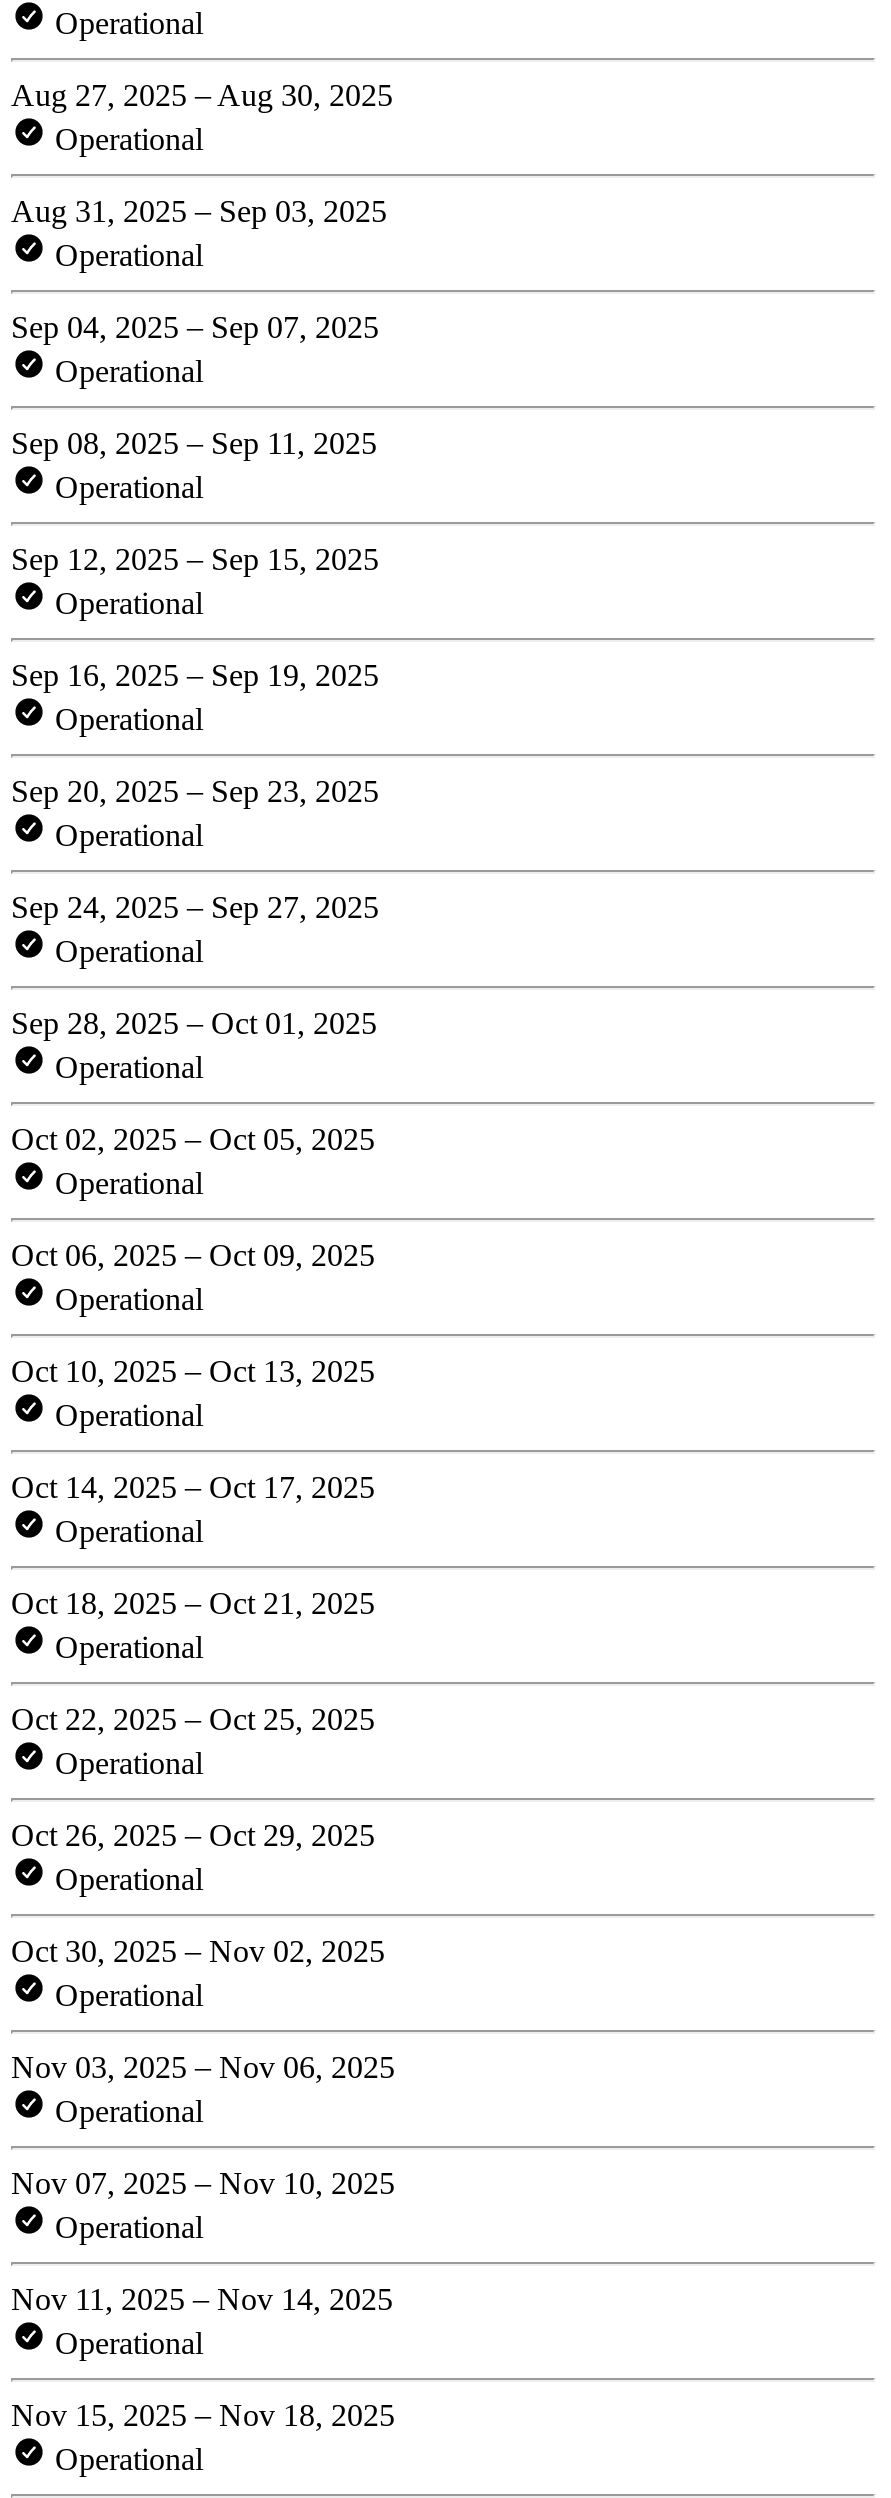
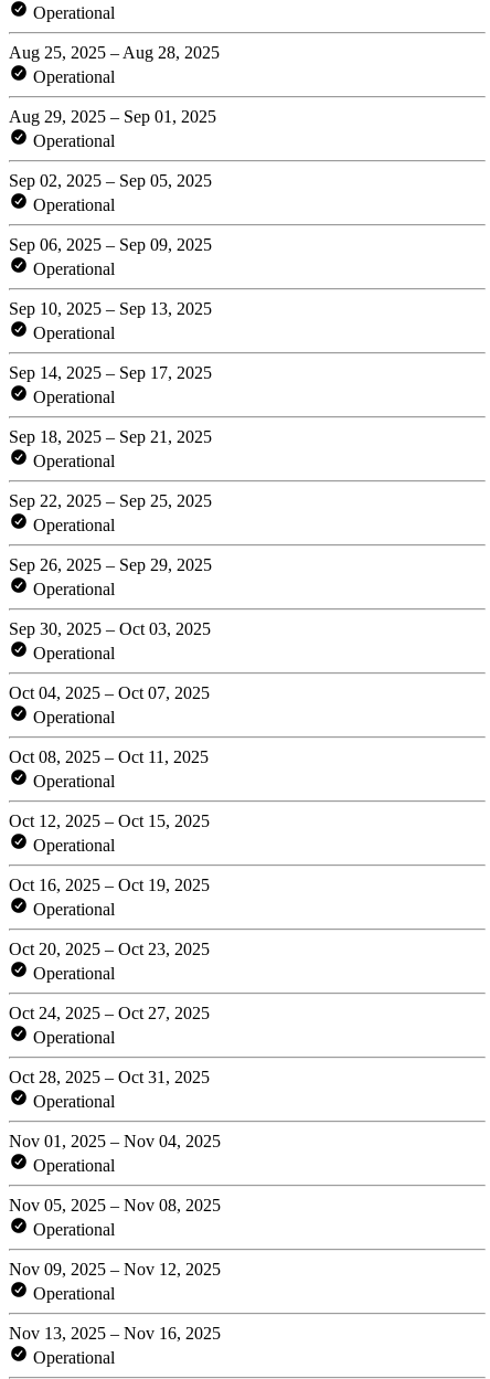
[11,78,393,112] Aug 27, 2025 – Aug 30, 2025 -> [9,43,220,62] Aug 25, 2025 – Aug 28, 2025
[11,194,387,228] Aug 31, 2025 – Sep 03, 2025 -> [9,107,216,126] Aug 29, 2025 – Sep 01, 2025
[11,310,379,344] Sep 04, 2025 – Sep 07, 2025 -> [9,171,212,190] Sep 02, 2025 – Sep 05, 2025
[11,426,377,460] Sep 08, 2025 – Sep 11, 2025 -> [9,235,212,254] Sep 06, 2025 – Sep 09, 2025
[11,542,379,576] Sep 12, 2025 – Sep 15, 2025 -> [9,299,212,318] Sep 10, 2025 – Sep 13, 2025
[11,658,379,692] Sep 16, 2025 – Sep 19, 2025 -> [9,363,212,382] Sep 14, 2025 – Sep 17, 2025
[11,774,379,808] Sep 20, 2025 – Sep 23, 2025 -> [9,427,212,446] Sep 18, 2025 – Sep 21, 2025
[11,890,379,924] Sep 24, 2025 – Sep 27, 2025 -> [9,491,212,510] Sep 22, 2025 – Sep 25, 2025
[11,1006,377,1040] Sep 28, 2025 – Oct 01, 2025 -> [9,555,212,574] Sep 26, 2025 – Sep 29, 2025
[11,1122,375,1156] Oct 02, 2025 – Oct 05, 2025 -> [9,619,211,638] Sep 30, 2025 – Oct 03, 2025
[11,1238,375,1272] Oct 06, 2025 – Oct 09, 2025 -> [9,683,210,702] Oct 04, 2025 – Oct 07, 2025
[11,1354,375,1388] Oct 10, 2025 – Oct 13, 2025 -> [9,747,209,766] Oct 08, 2025 – Oct 11, 2025
[11,1470,375,1504] Oct 14, 2025 – Oct 17, 2025 -> [9,811,210,830] Oct 12, 2025 – Oct 15, 2025
[11,1586,375,1620] Oct 18, 2025 – Oct 21, 2025 -> [9,875,210,894] Oct 16, 2025 – Oct 19, 2025
[11,1702,375,1736] Oct 22, 2025 – Oct 25, 2025 -> [9,939,210,958] Oct 20, 2025 – Oct 23, 2025
[11,1818,375,1852] Oct 26, 2025 – Oct 29, 2025 -> [9,1004,210,1022] Oct 24, 2025 – Oct 27, 2025
[11,1934,385,1968] Oct 30, 2025 – Nov 02, 2025 -> [9,1068,210,1086] Oct 28, 2025 – Oct 31, 2025
[11,2050,395,2084] Nov 03, 2025 – Nov 06, 2025 -> [9,1132,221,1150] Nov 01, 2025 – Nov 04, 2025
[11,2166,395,2200] Nov 07, 2025 – Nov 10, 2025 -> [9,1196,221,1214] Nov 05, 2025 – Nov 08, 2025
[11,2282,393,2316] Nov 11, 2025 – Nov 14, 2025 -> [9,1260,221,1278] Nov 09, 2025 – Nov 12, 2025
[11,2398,395,2432] Nov 15, 2025 – Nov 18, 2025 -> [9,1324,221,1342] Nov 13, 2025 – Nov 16, 2025

